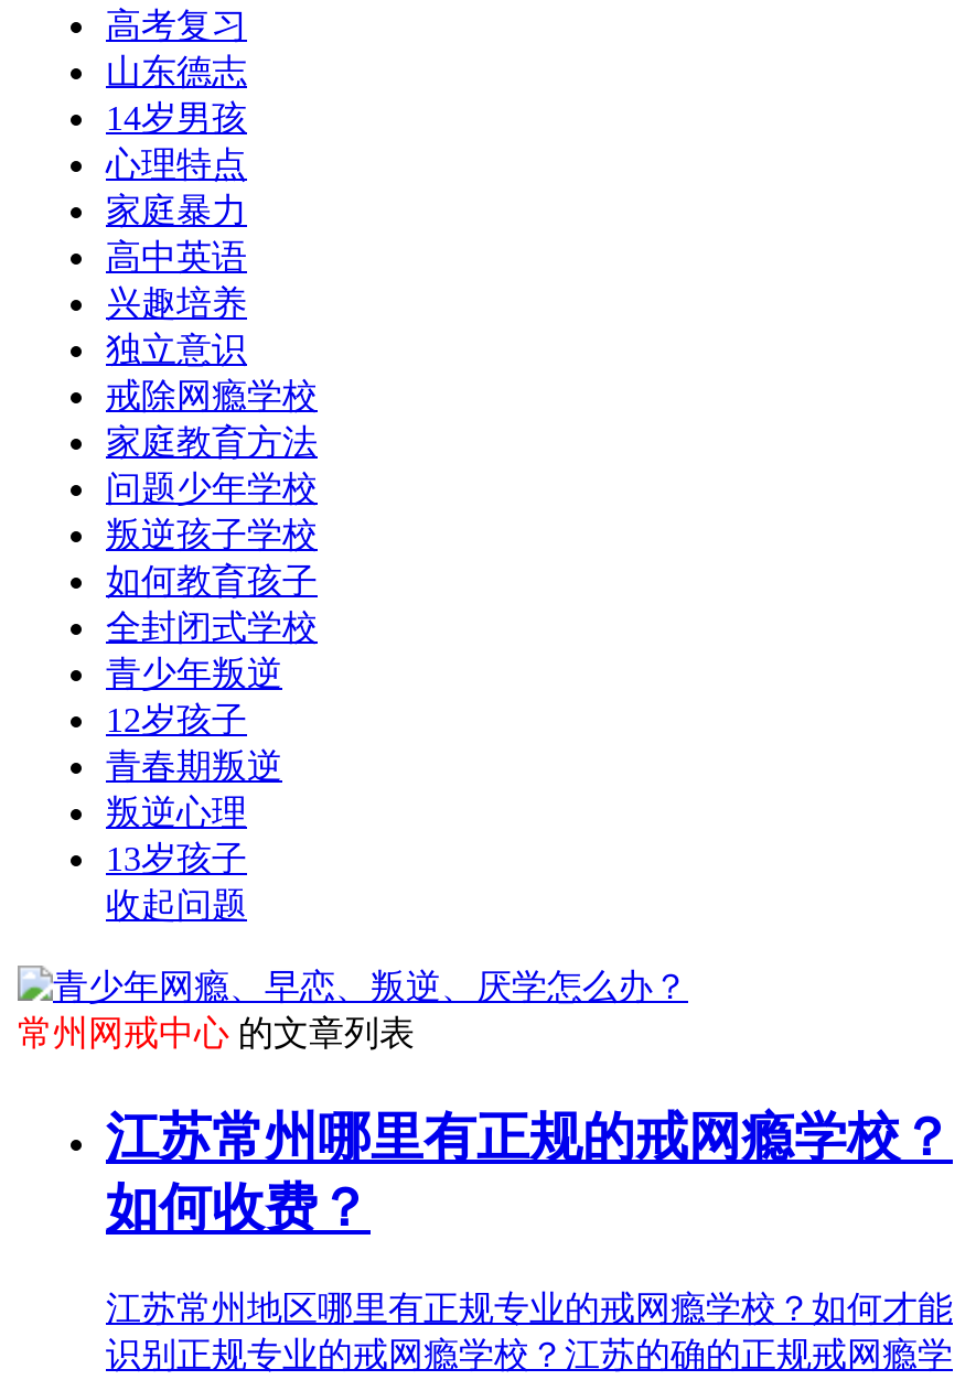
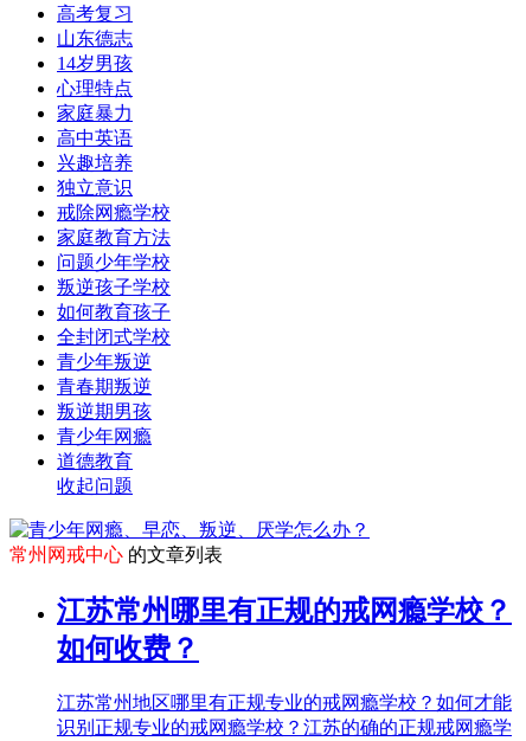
[106,701,247,738] 12岁孩子 -> none
moved [106,747,282,785] -> [57,376,152,397]: 青春期叛逆
[106,794,247,877] 叛逆心理 | 13岁孩子 -> [57,401,152,471] 叛逆期男孩 | 青少年网瘾 | 道德教育

